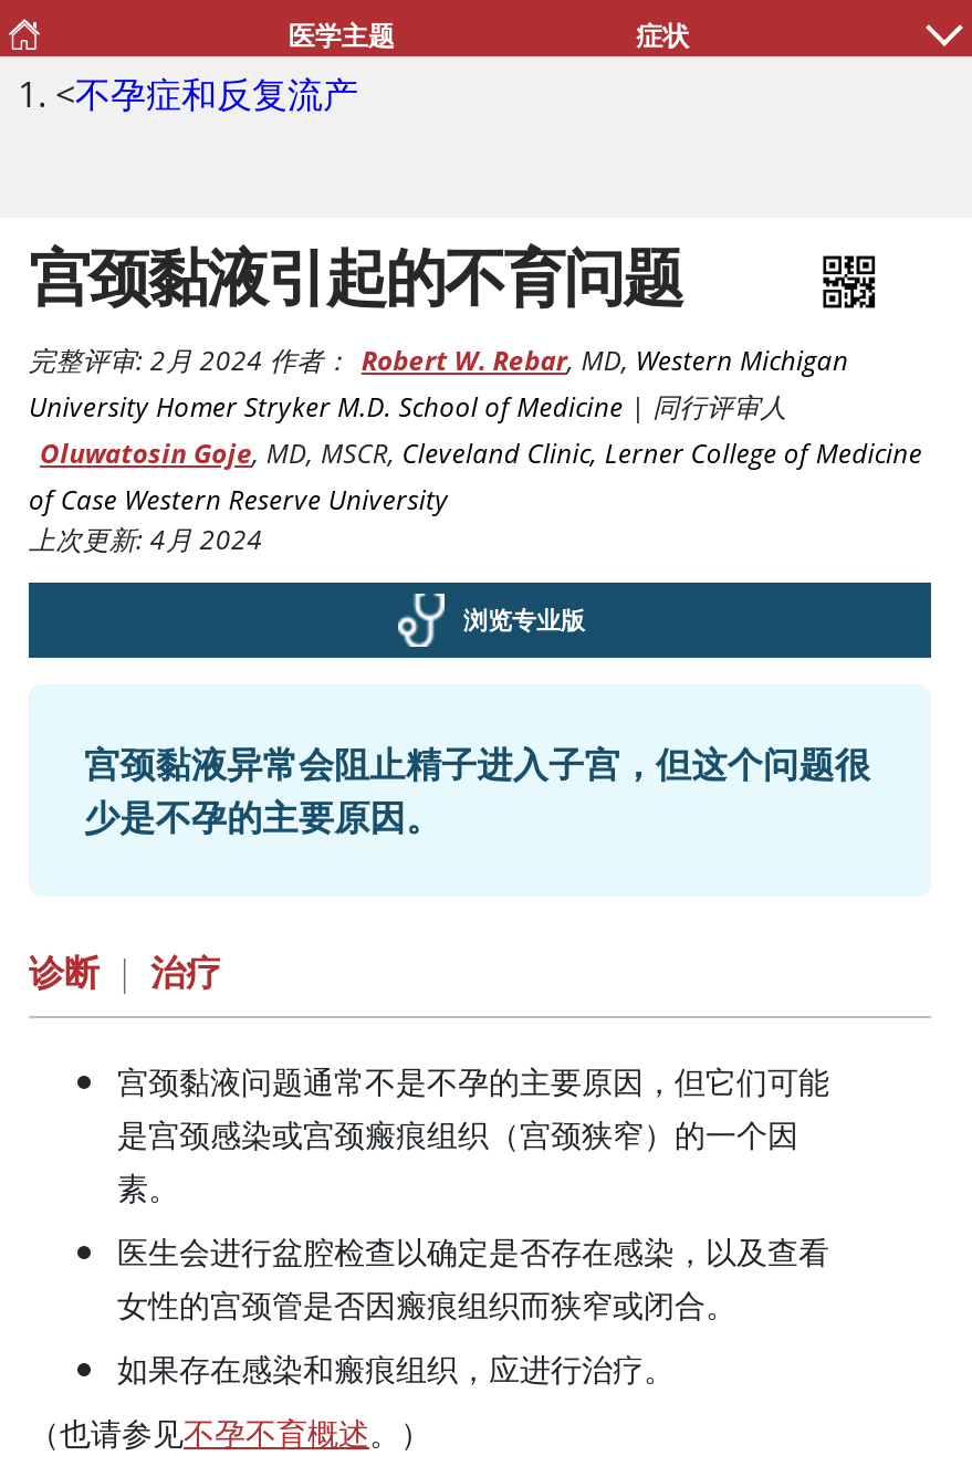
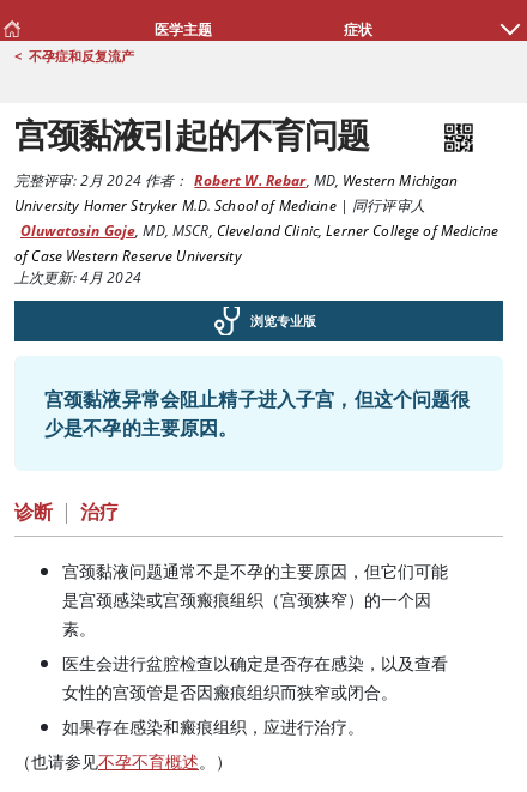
[55,70,358,118] <不孕症和反复流产 -> [14,47,134,65] < 不孕症和反复流产

